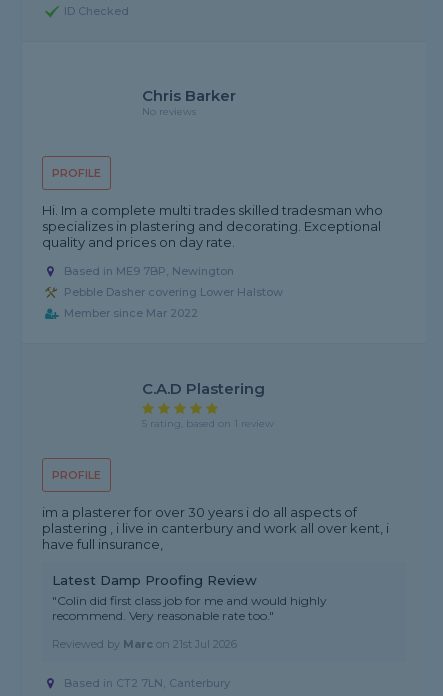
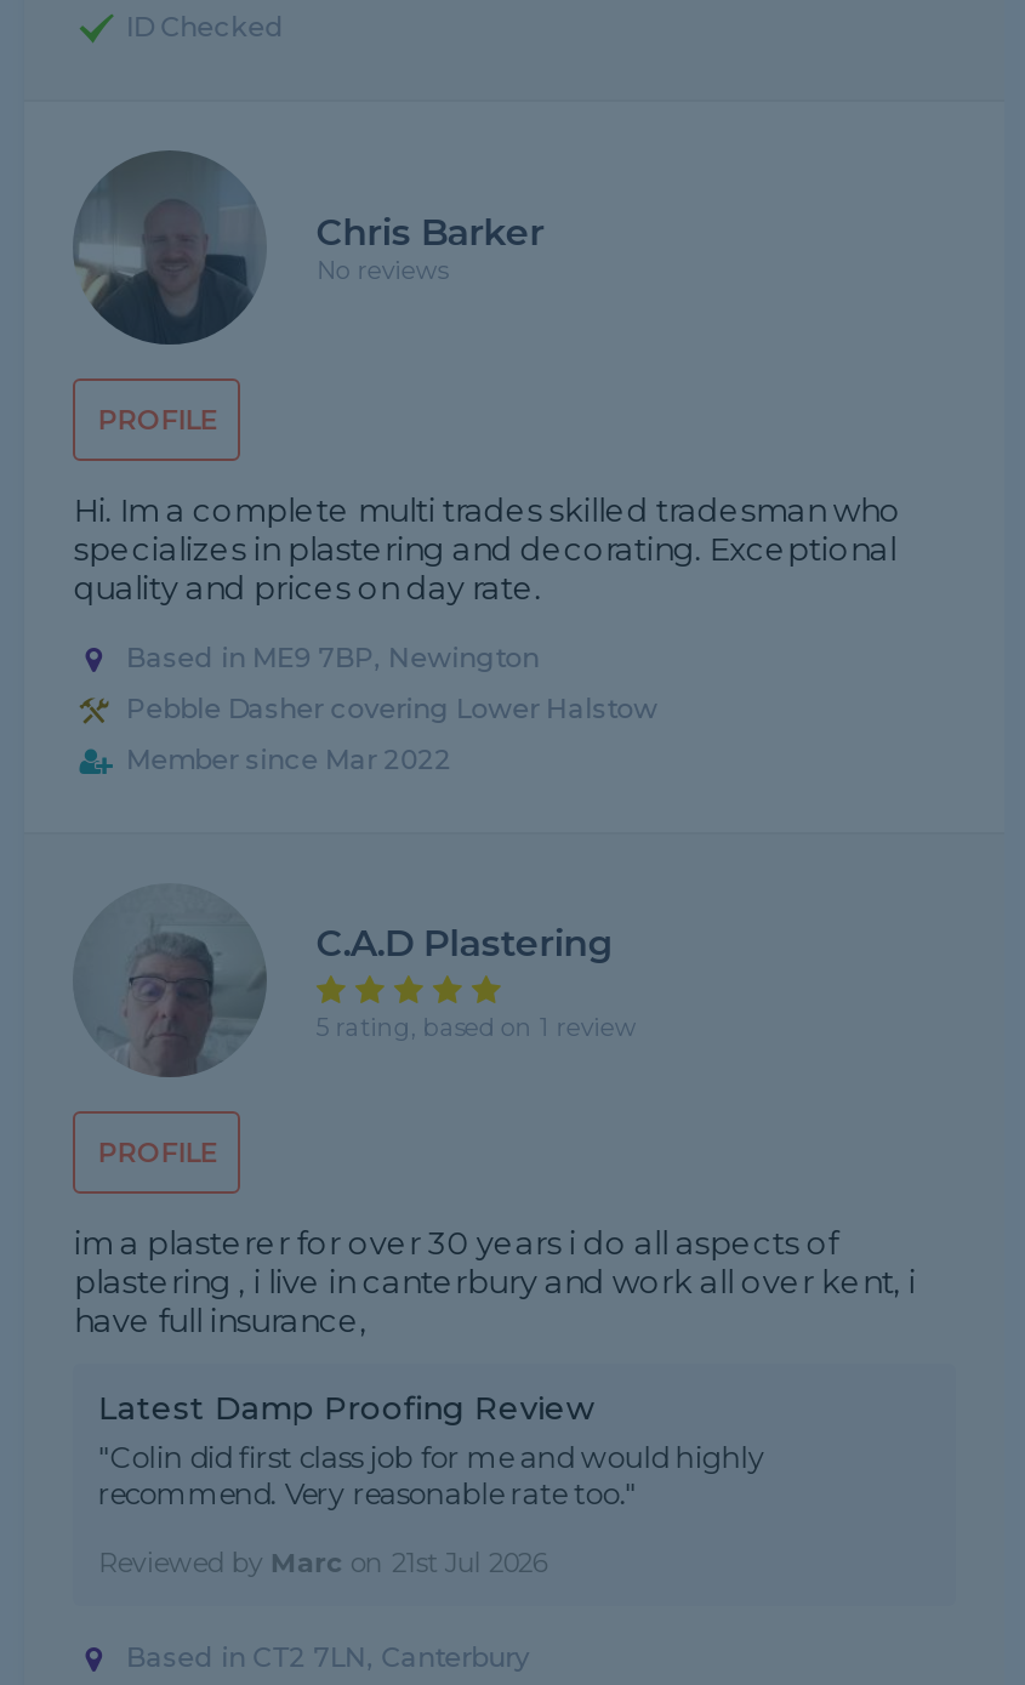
none -> [73,148,267,347] [image]
none -> [73,883,269,1080] [image]

